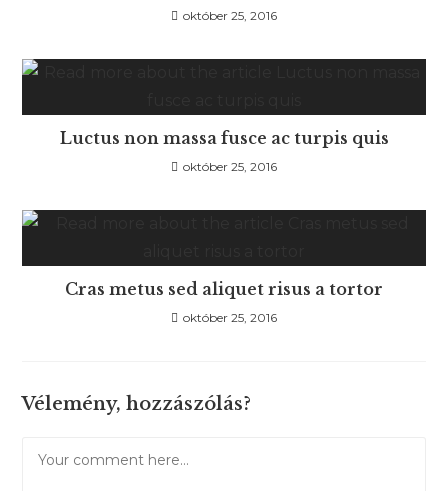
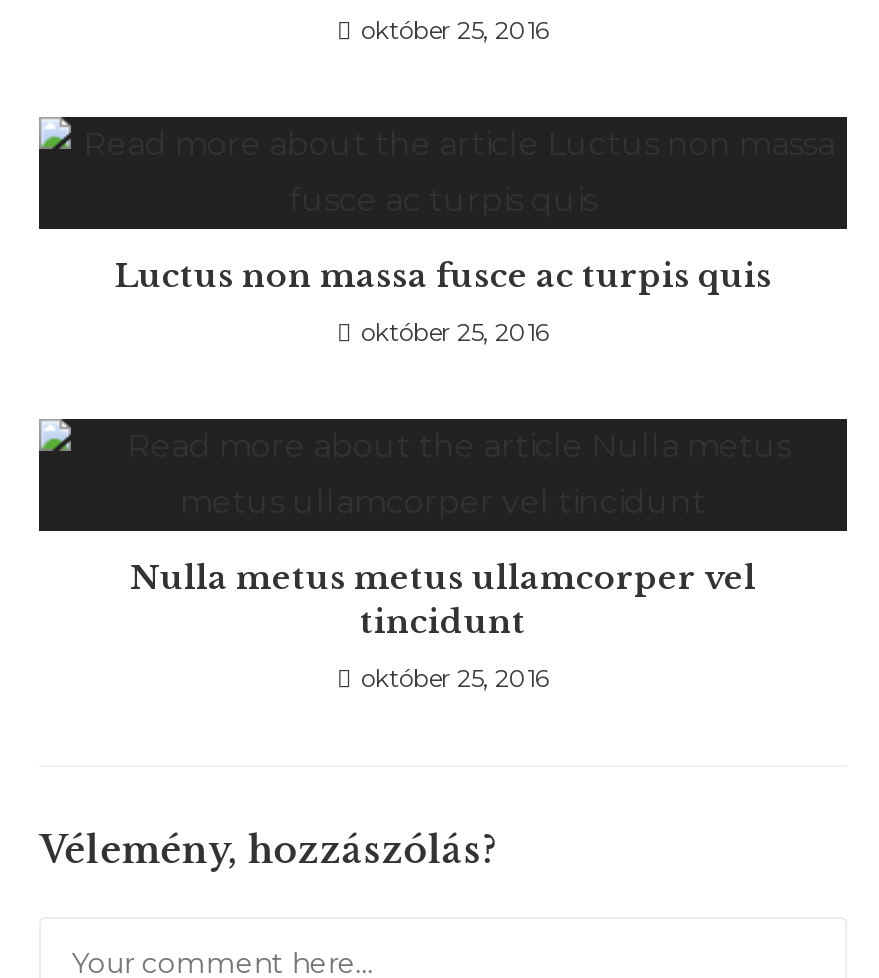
[65,279,383,299] Cras metus sed aliquet risus a tortor -> [130,557,756,641] Nulla metus metus ullamcorper vel | tincidunt

